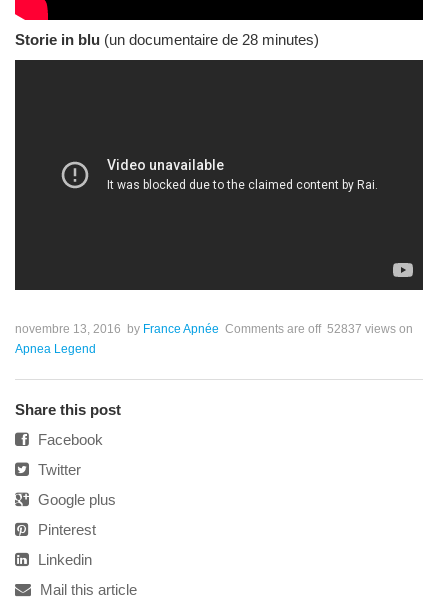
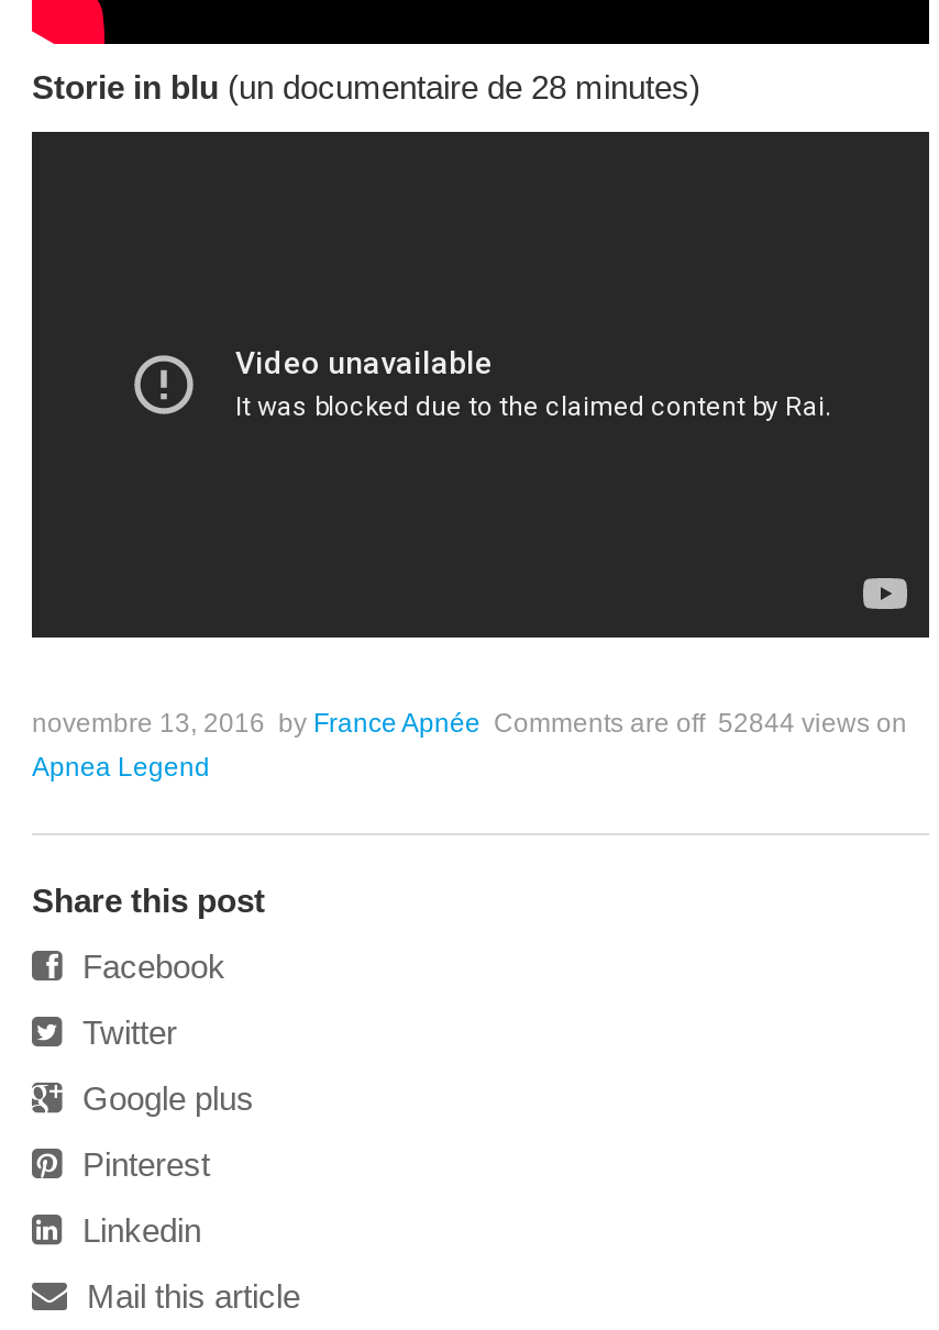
[15,322,413,336] novembre 13, 2016 by France Apnée Comments are off 52837 views on -> [32,709,907,739] novembre 13, 2016 by France Apnée Comments are off 52844 views on

